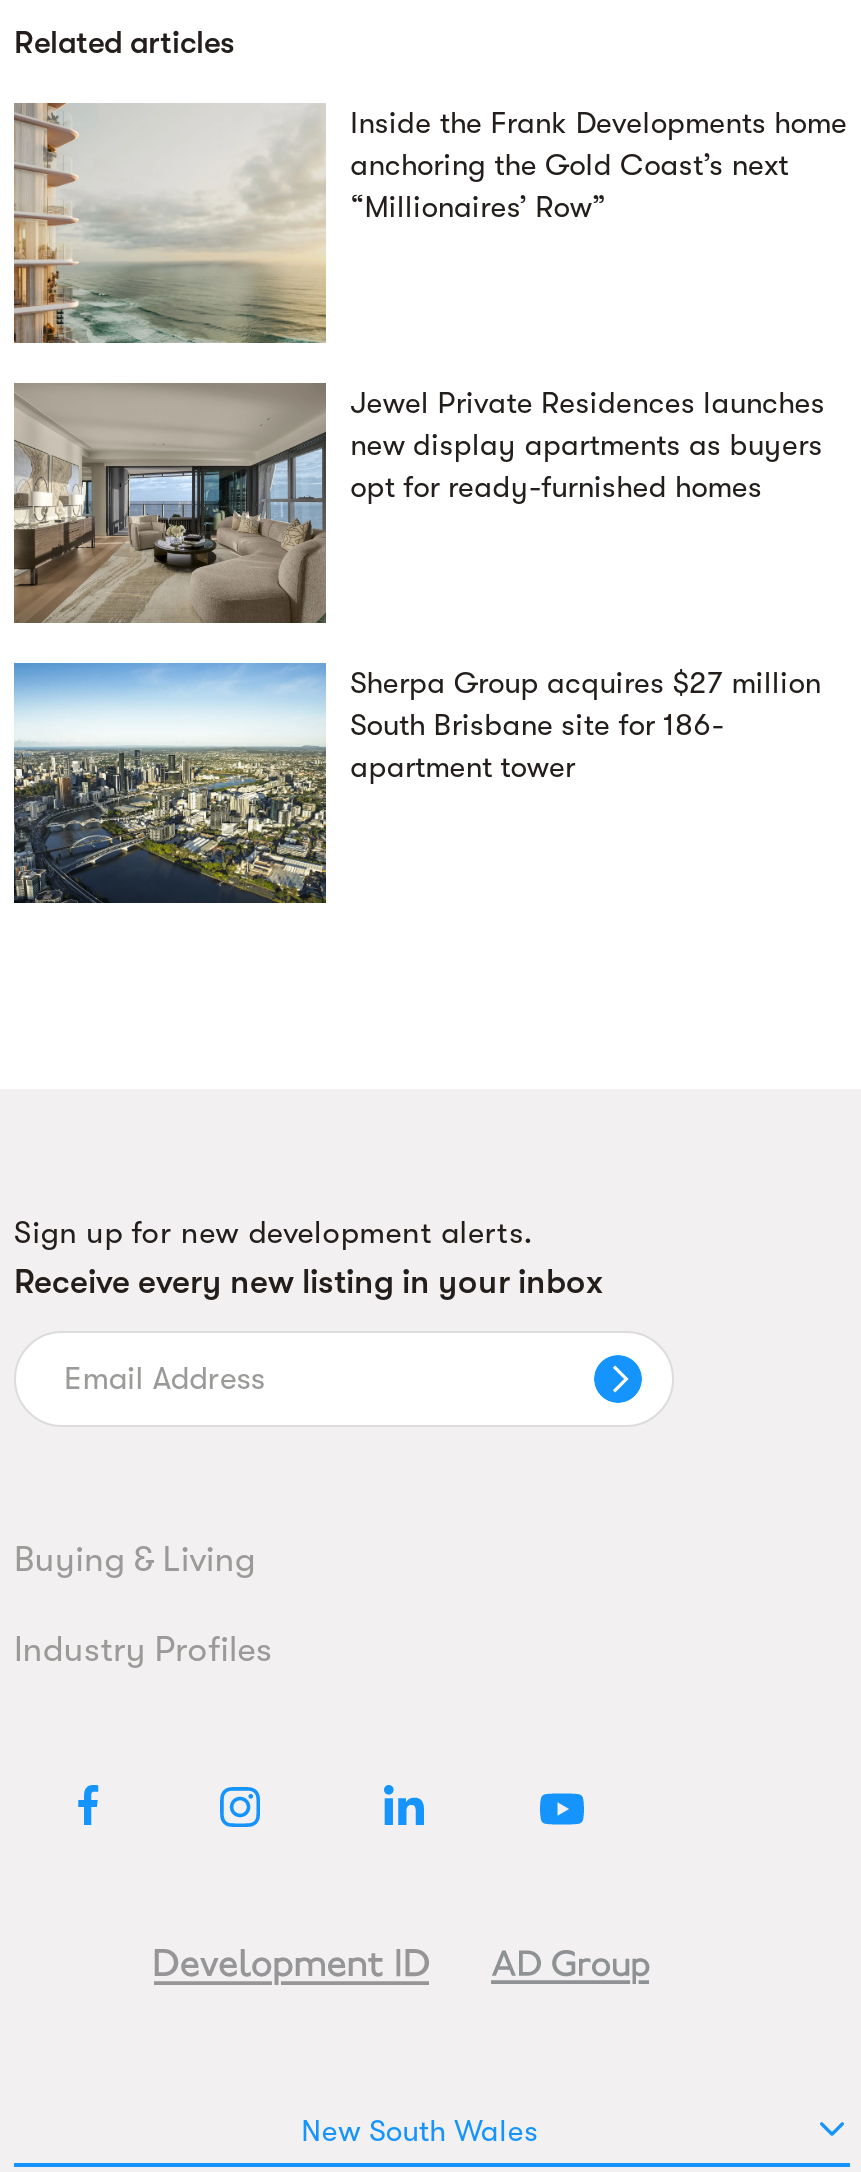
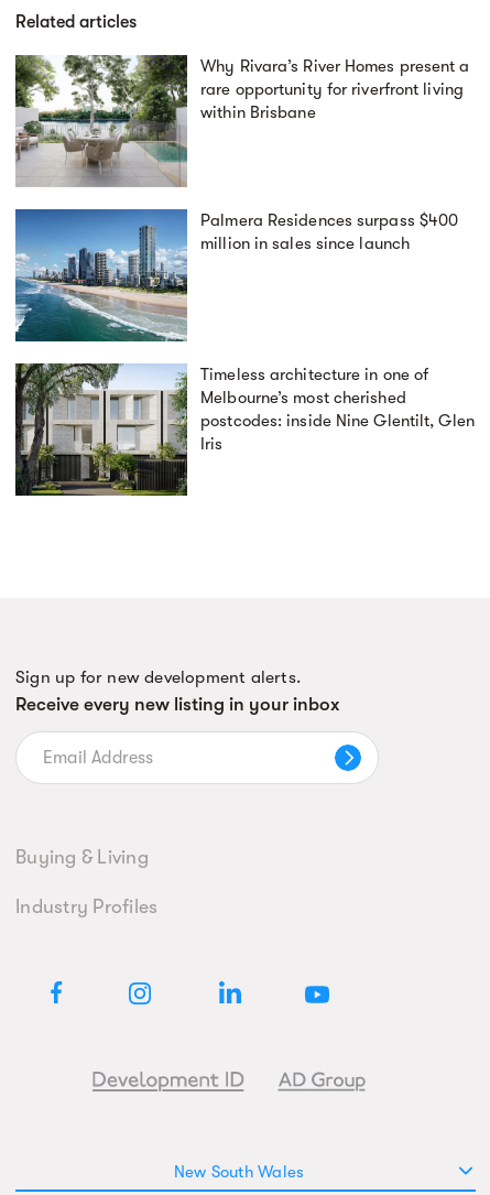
[12,103,847,343] [image] | Inside the Frank Developments home | anchoring the Gold Coast’s next | “Millionaires’ Row” -> [15,54,470,187] [image] | Why Rivara’s River Homes present a | rare opportunity for riverfront living | within Brisbane
[12,381,825,625] [image] | Jewel Private Residences launches | new display apartments as buyers | opt for ready-furnished homes -> [14,208,458,343] [image] | Palmera Residences surpass $400 | million in sales since launch
[12,661,821,905] [image] | Sherpa Group acquires $27 million | South Brisbane site for 186- | apartment tower -> [14,362,474,497] [image] | Timeless architecture in one of | Melbourne’s most cherished | postcodes: inside Nine Glentilt, Glen | Iris

